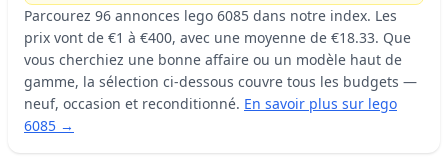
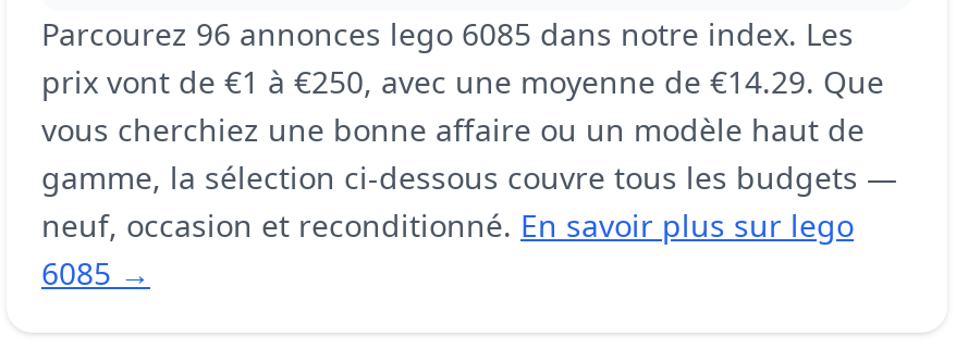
[24,28,411,47] prix vont de €1 à €400, avec une moyenne de €18.33. Que -> [41,61,884,102] prix vont de €1 à €250, avec une moyenne de €14.29. Que

